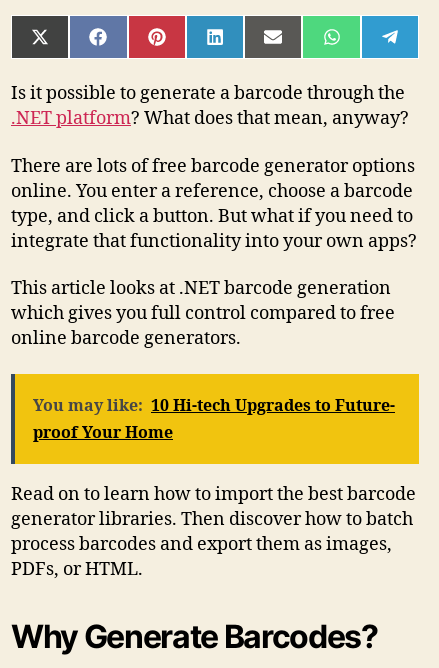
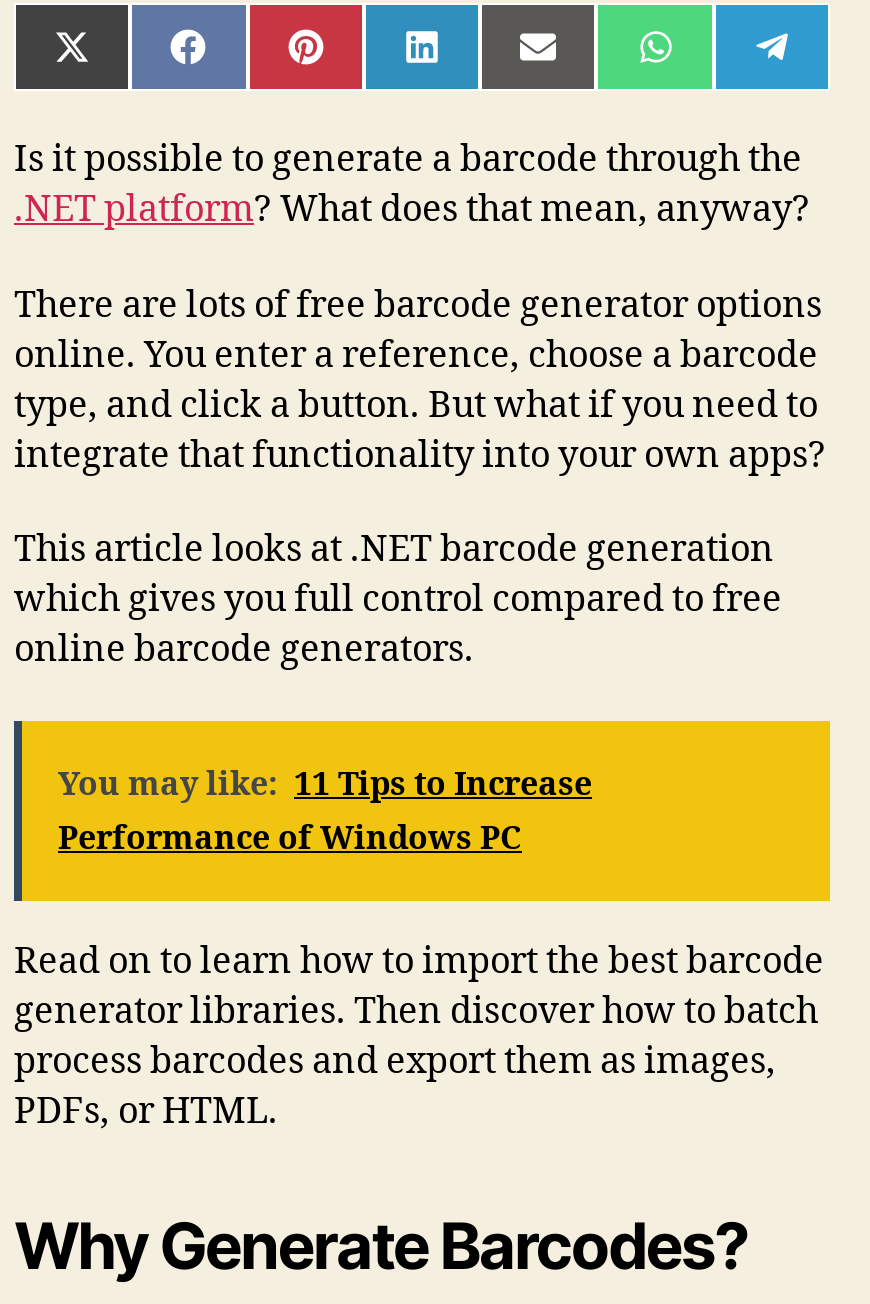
[33,396,395,443] You may like: 10 Hi-tech Upgrades to Future- | proof Your Home -> [58,764,592,858] You may like: 11 Tips to Increase | Performance of Windows PC

